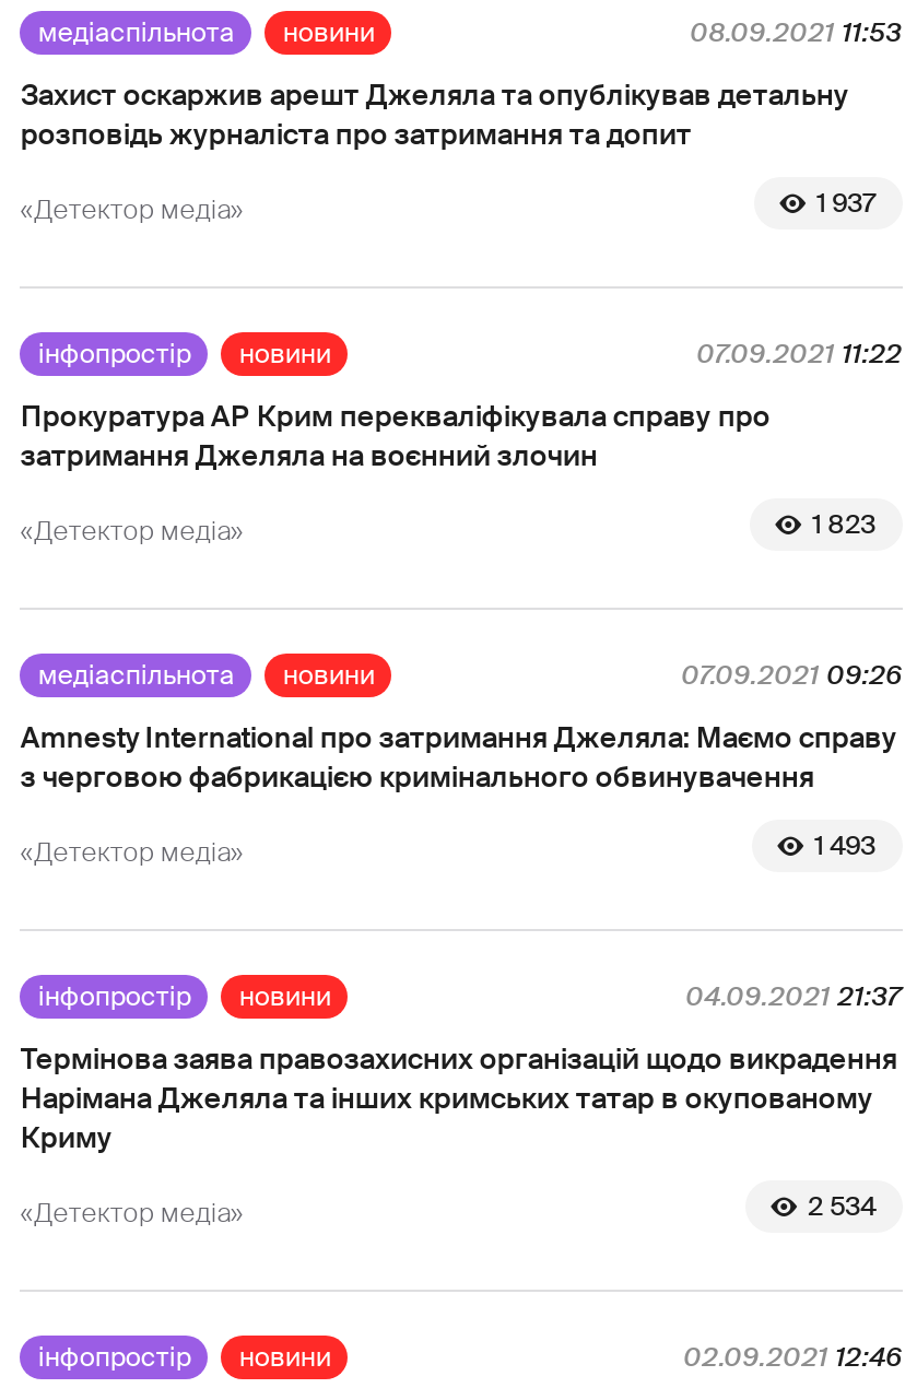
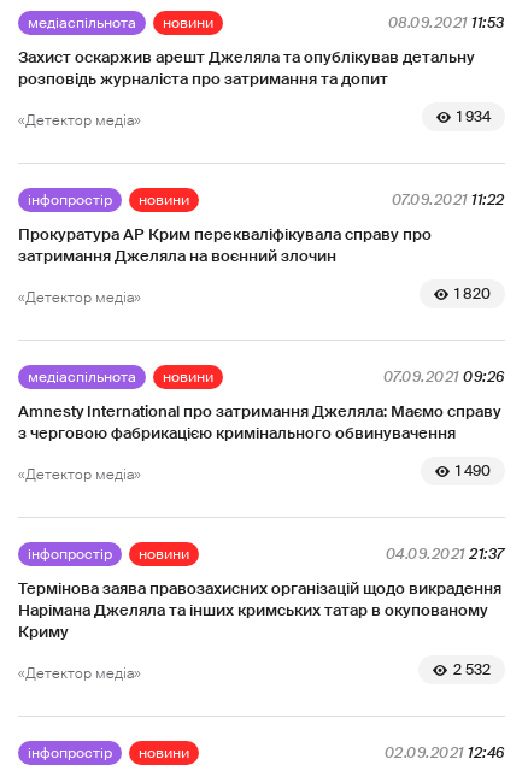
[817,186,876,221] 1 937 -> [456,107,490,127] 1 934
[812,508,876,543] 1 823 -> [454,285,490,304] 1 820
[814,829,876,864] 1 493 -> [455,462,490,481] 1 490
[808,1190,876,1225] 2 534 -> [453,660,490,680] 2 532

